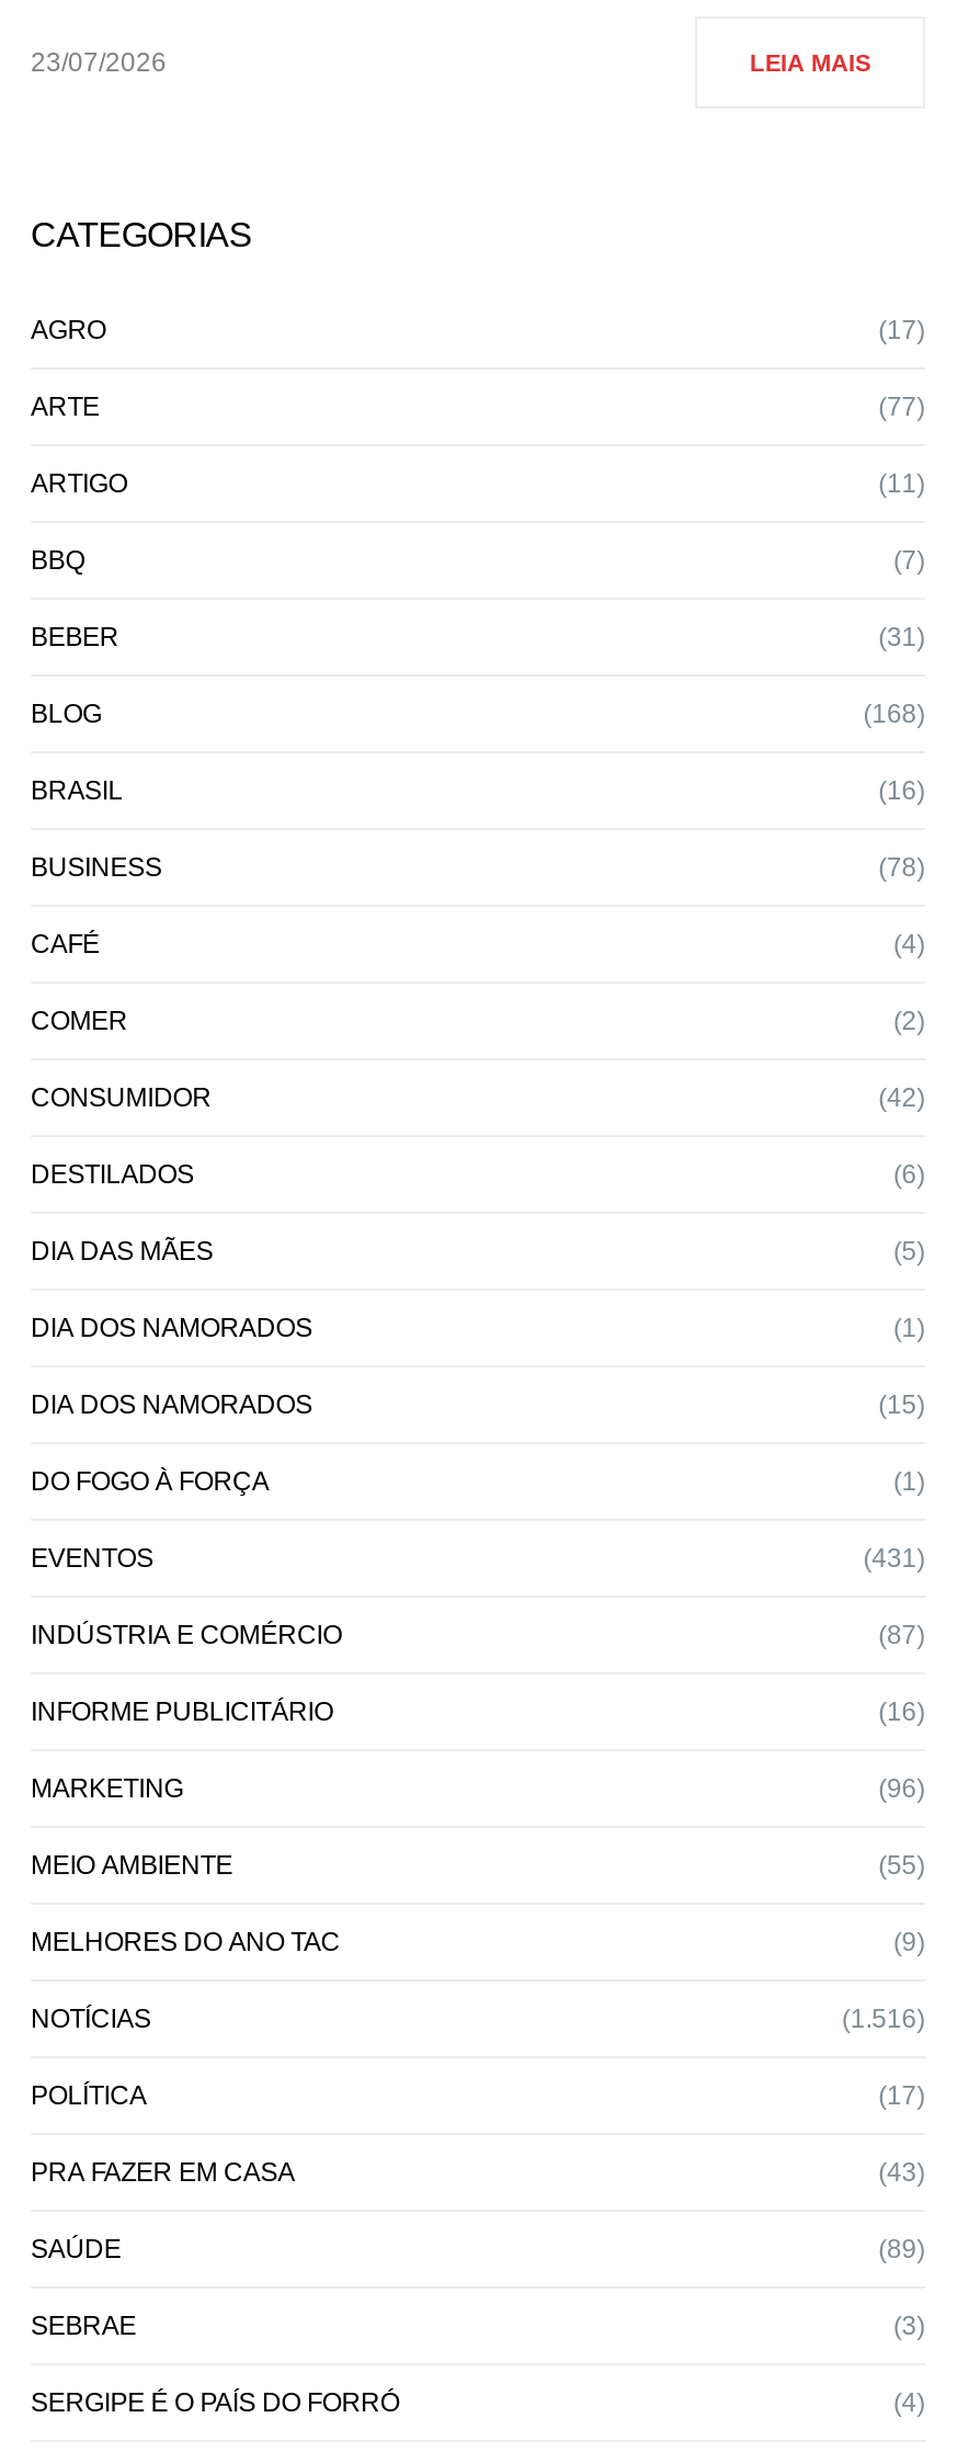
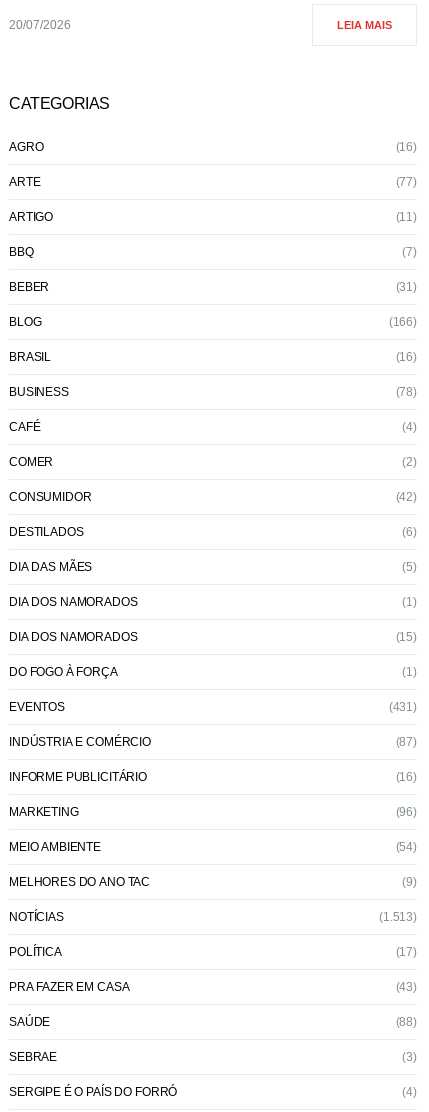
[31,47,167,78] 23/07/2026 -> [9,18,71,32] 20/07/2026
[878,315,925,345] (17) -> [396,140,417,154] (16)
[863,699,925,729] (168) -> [389,315,417,329] (166)
[878,1850,925,1881] (55) -> [396,840,417,854] (54)
[842,2003,925,2034] (1.516) -> [379,910,417,924] (1.513)
[878,2234,925,2264] (89) -> [396,1015,417,1029] (88)

